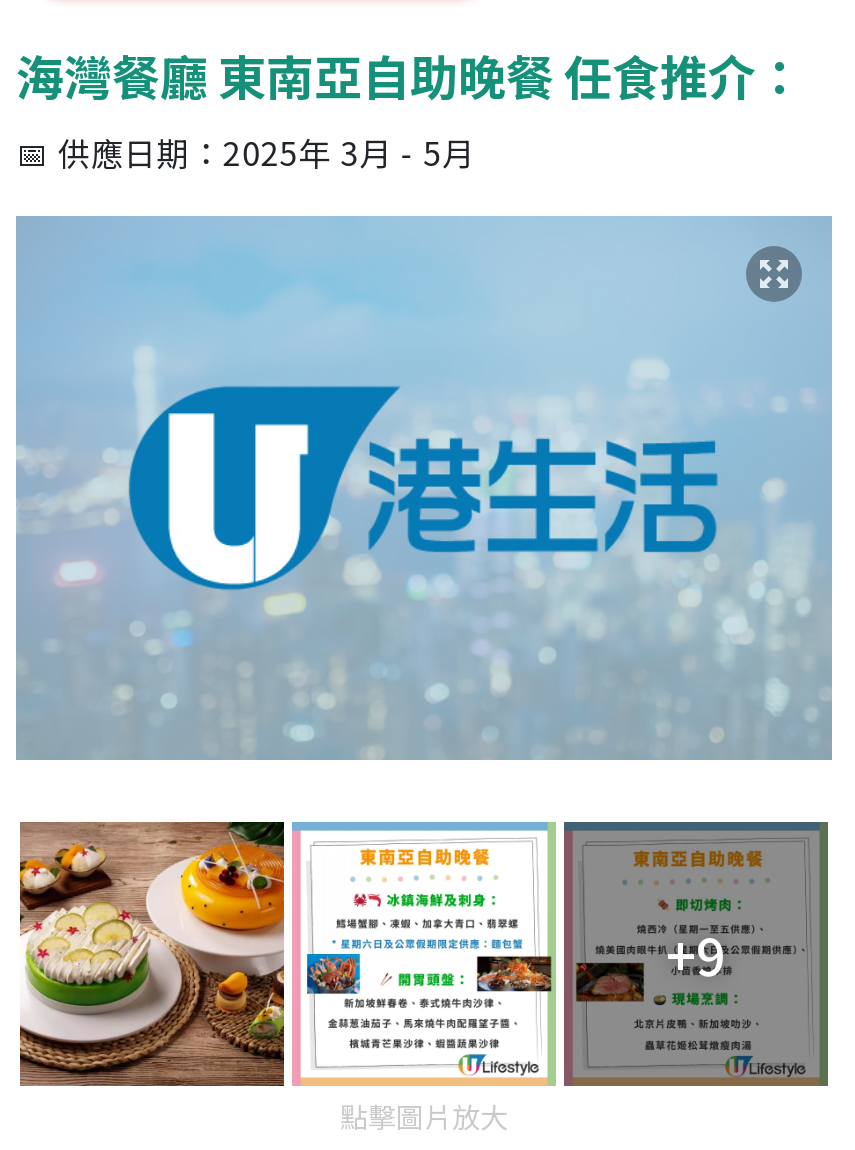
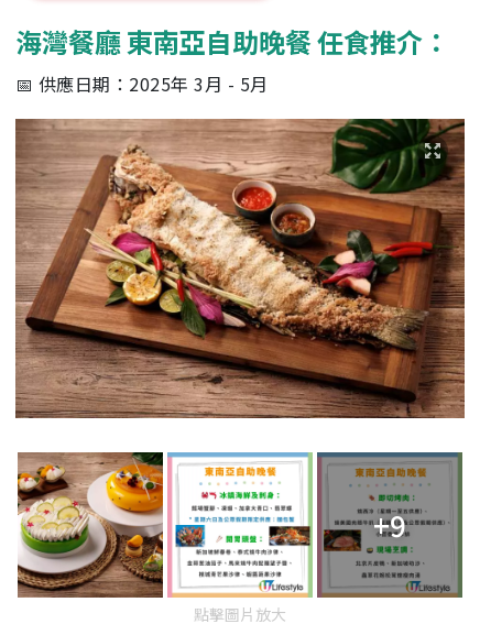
[16,216,832,762] [image] -> [14,118,466,419] [image]

